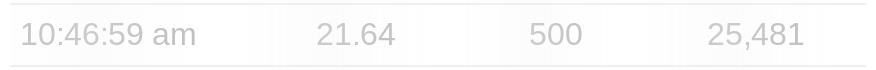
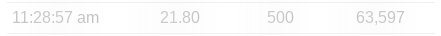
[20,17,196,51] 10:46:59 am -> [12,9,99,26] 11:28:57 am
[316,17,396,51] 21.64 -> [160,9,200,26] 21.80
[707,17,805,51] 25,481 -> [355,9,404,26] 63,597

